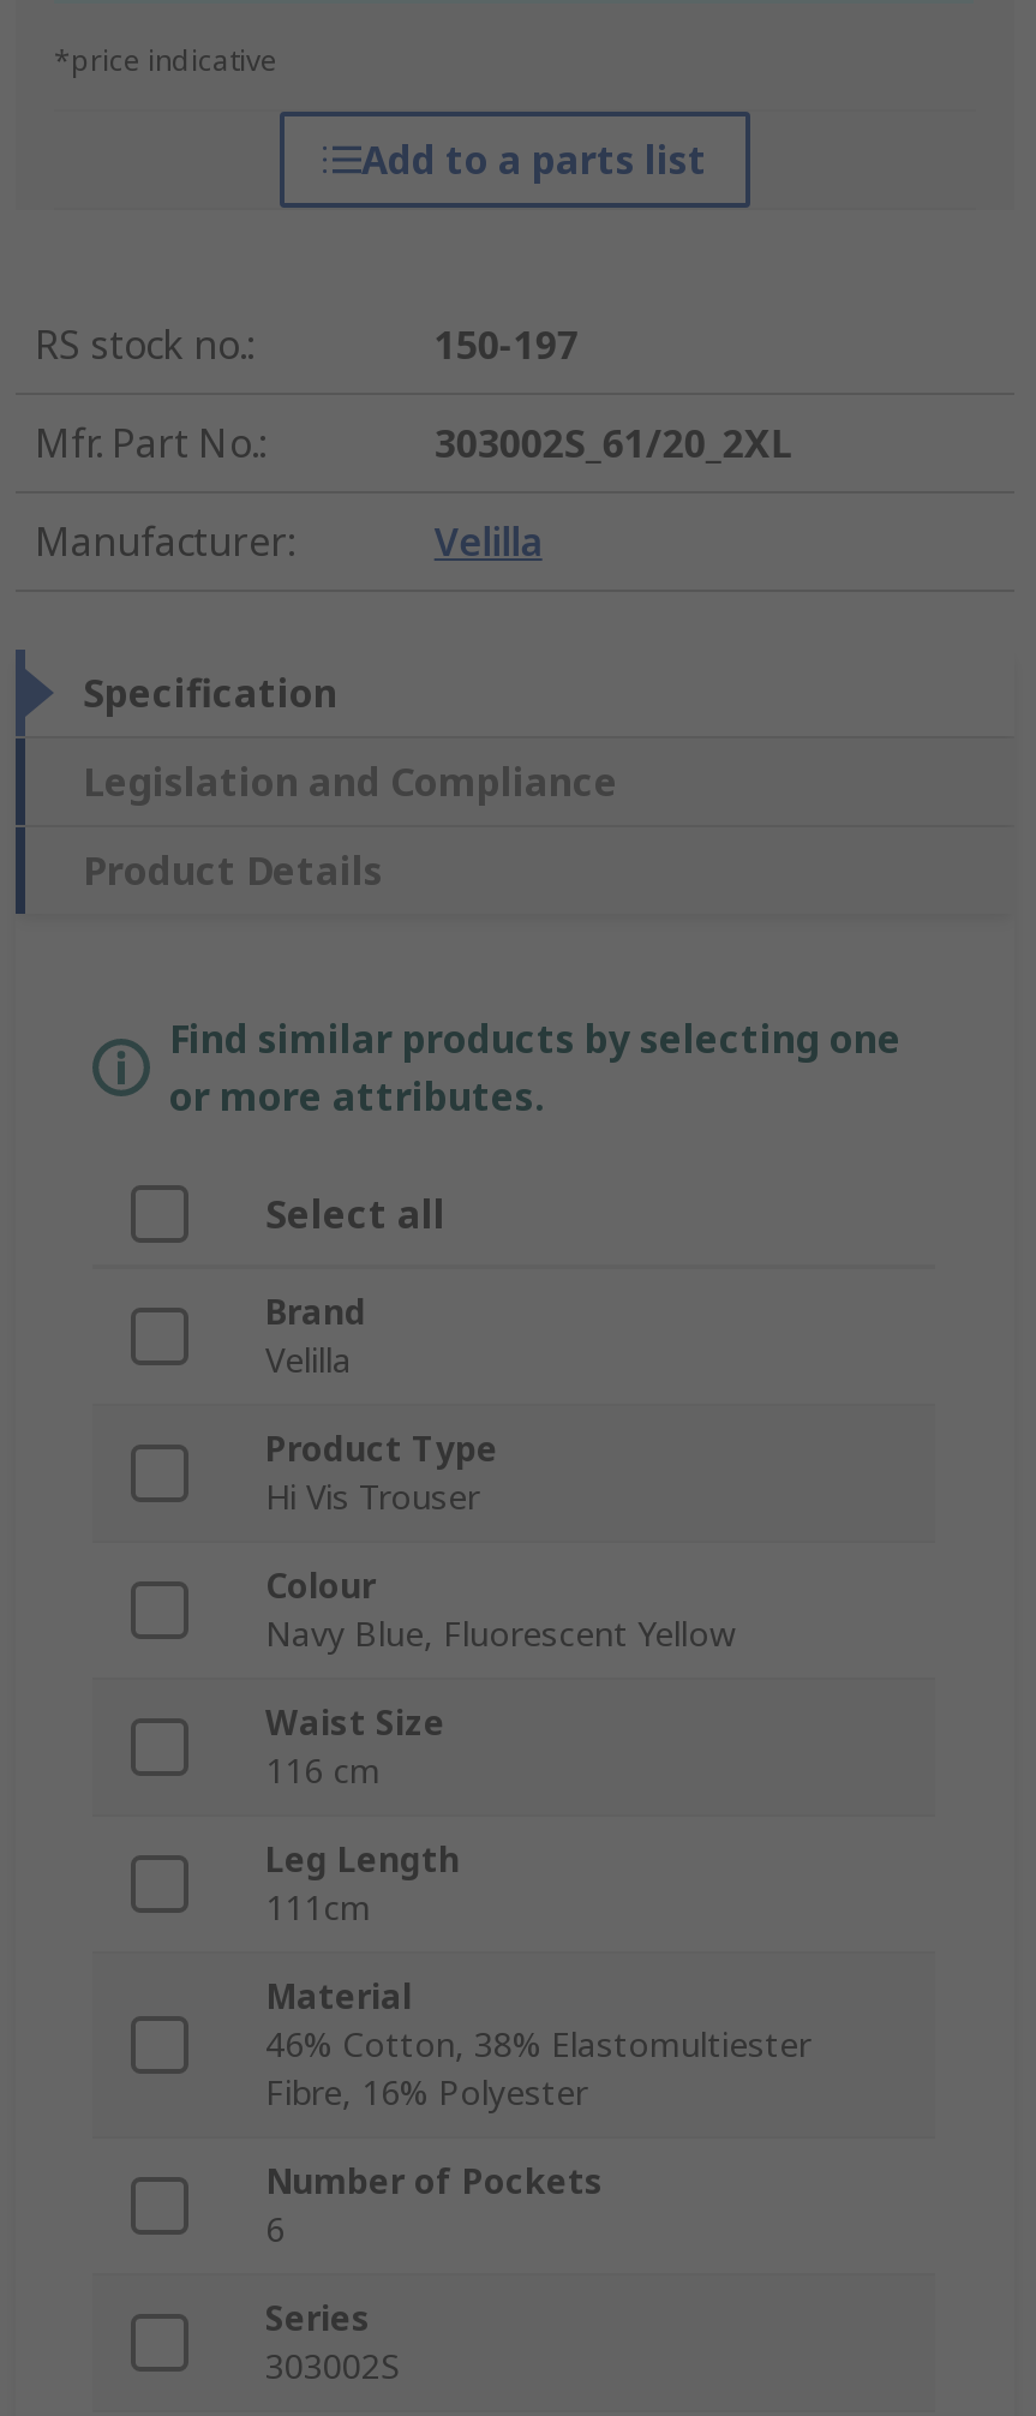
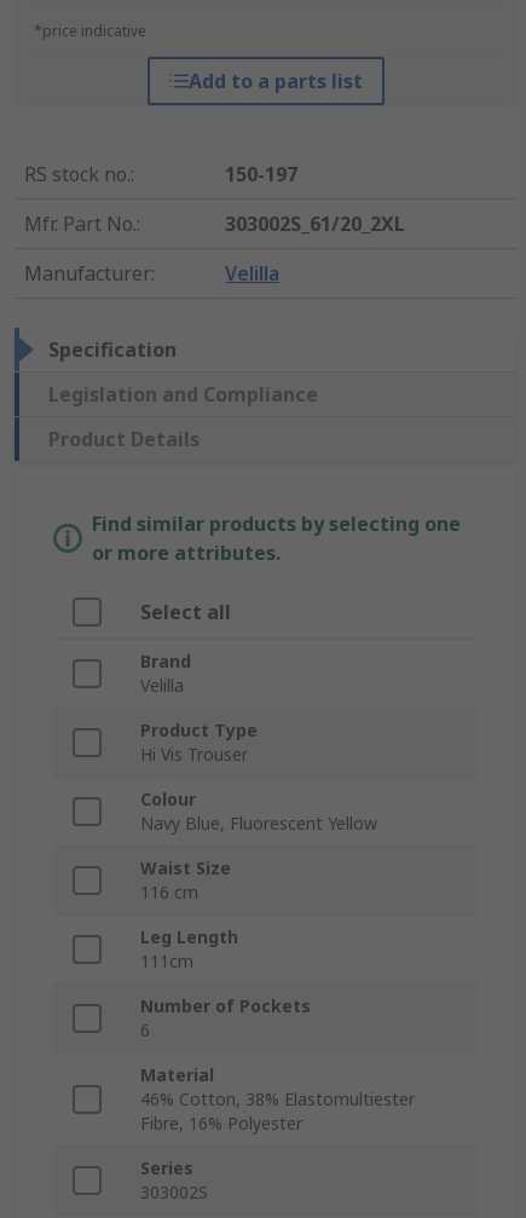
moved [265,1974,810,2116] -> [140,1064,415,1135]: Material | 46% Cotton, 38% Elastomultiester | Fibre, 16% Polyester
moved [265,2159,604,2253] -> [140,995,311,1042]: Number of Pockets | 6

